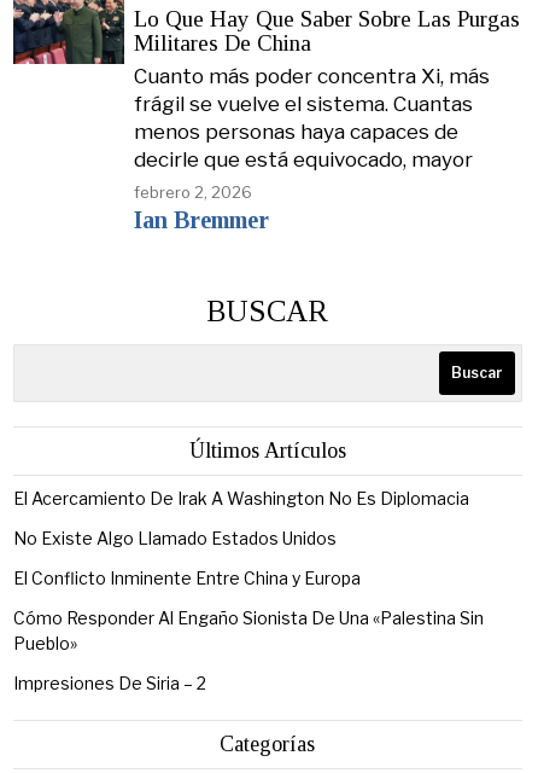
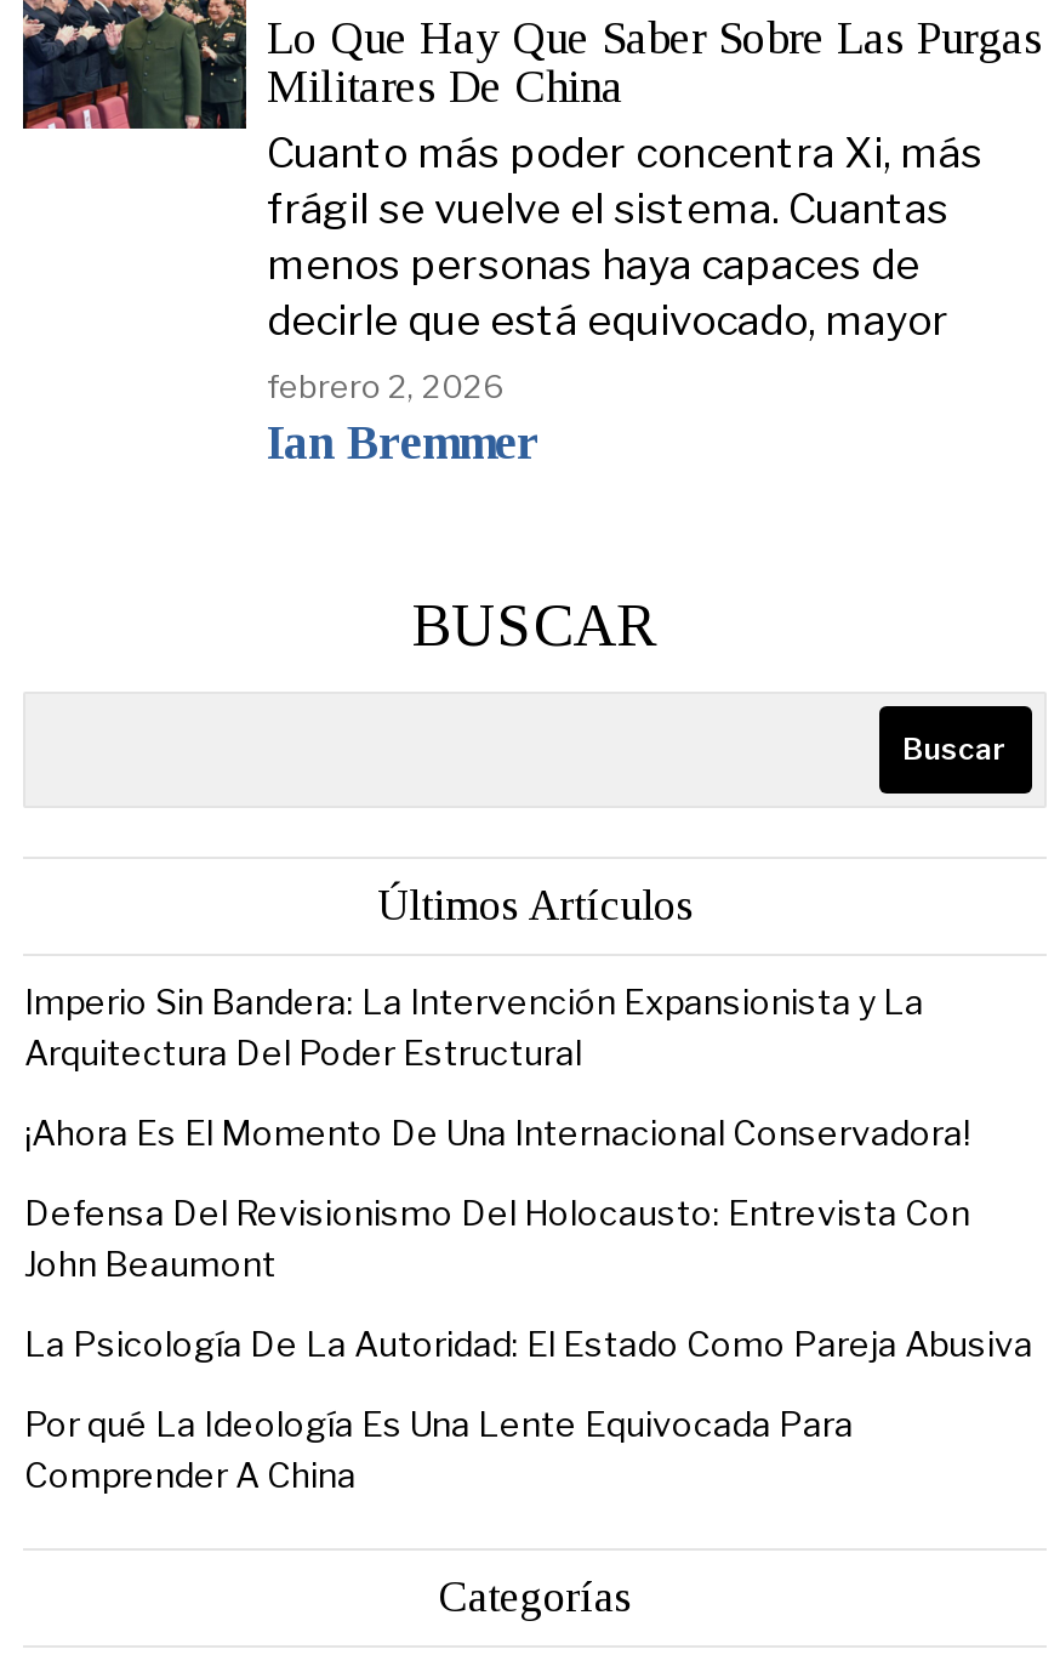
[14,488,470,508] El Acercamiento De Irak A Washington No Es Diplomacia -> [24,980,924,1073] Imperio Sin Bandera: La Intervención Expansionista y La | Arquitectura Del Poder Estructural
[14,528,337,548] No Existe Algo Llamado Estados Unidos -> [24,1111,970,1153] ¡Ahora Es El Momento De Una Internacional Conservadora!
[14,568,361,588] El Conflicto Inminente Entre China y Europa -> [24,1192,970,1284] Defensa Del Revisionismo Del Holocausto: Entrevista Con | John Beaumont
[14,608,484,653] Cómo Responder Al Engaño Sionista De Una «Palestina Sin | Pueblo» -> [24,1323,1033,1364] La Psicología De La Autoridad: El Estado Como Pareja Abusiva
[14,673,207,693] Impresiones De Siria – 2 -> [24,1403,854,1495] Por qué La Ideología Es Una Lente Equivocada Para | Comprender A China

